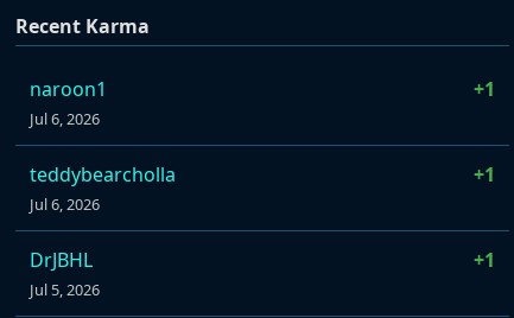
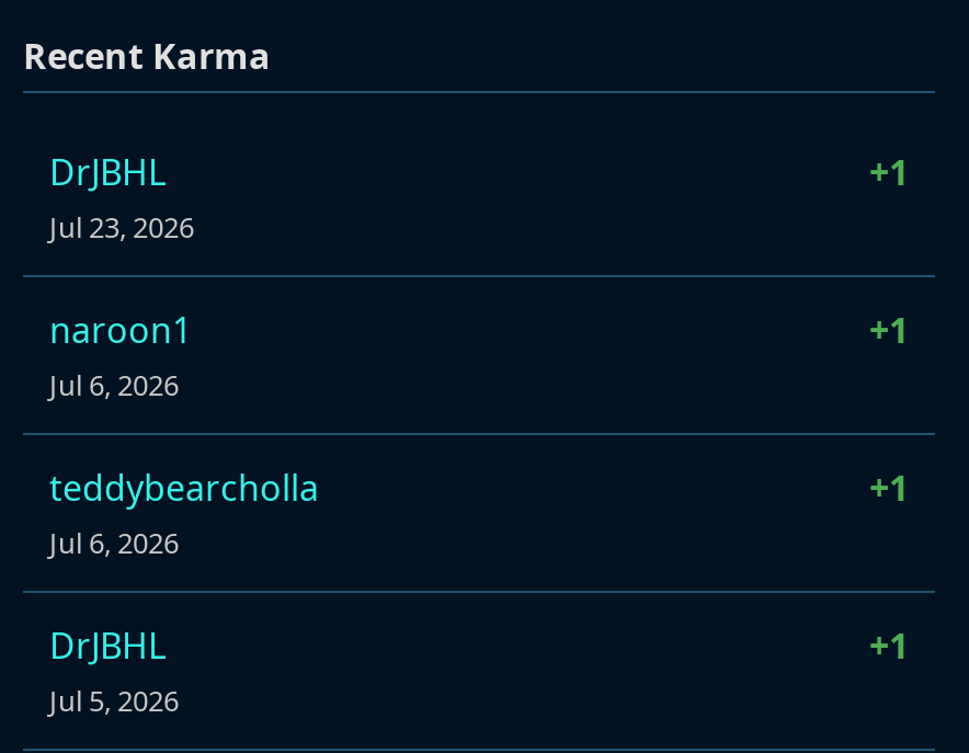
none -> [49,147,909,246] DrJBHL | +1 | Jul 23, 2026

